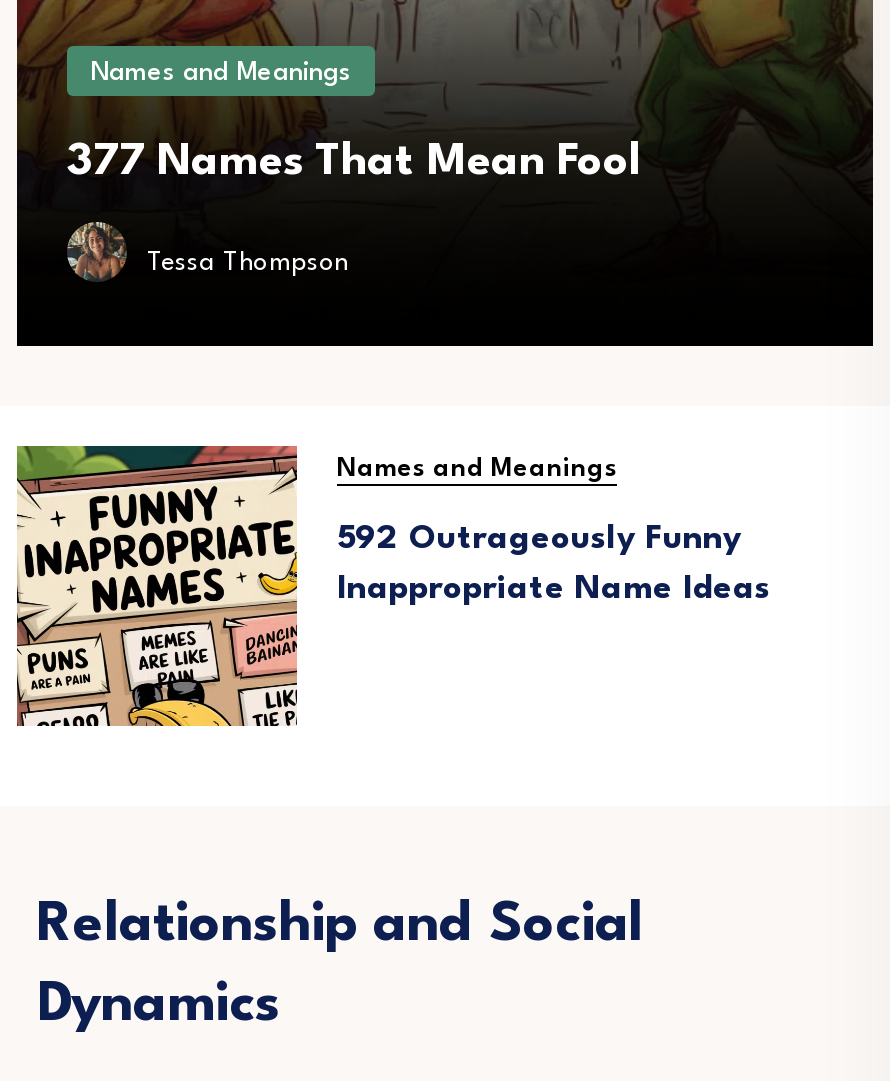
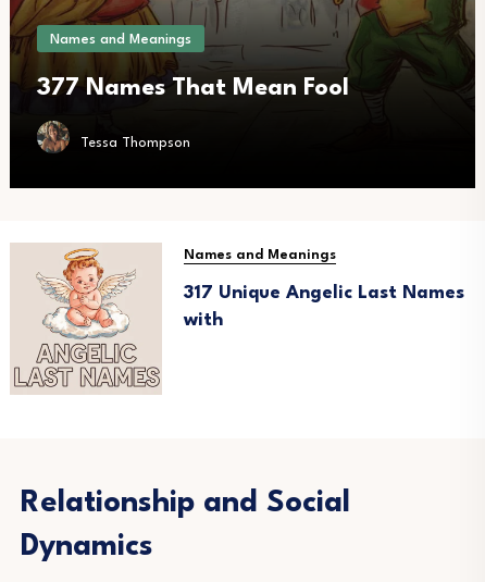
[15,444,741,728] [image] | 592 Outrageously Funny -> [10,243,464,395] [image] | 317 Unique Angelic Last Names
[337,572,771,606] Inappropriate Name Ideas -> [184,311,223,330] with

